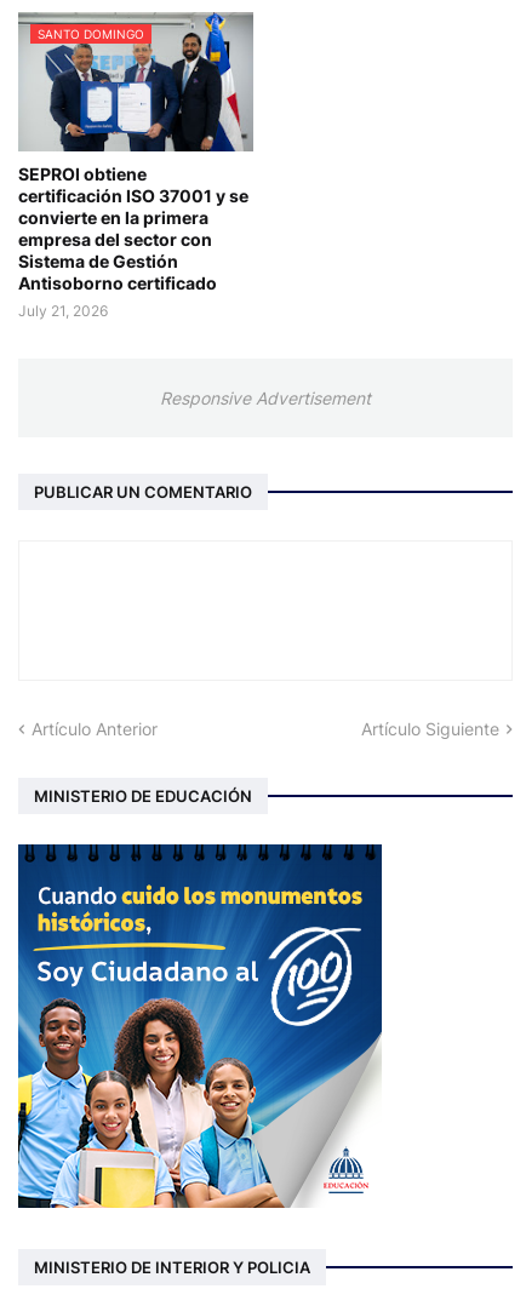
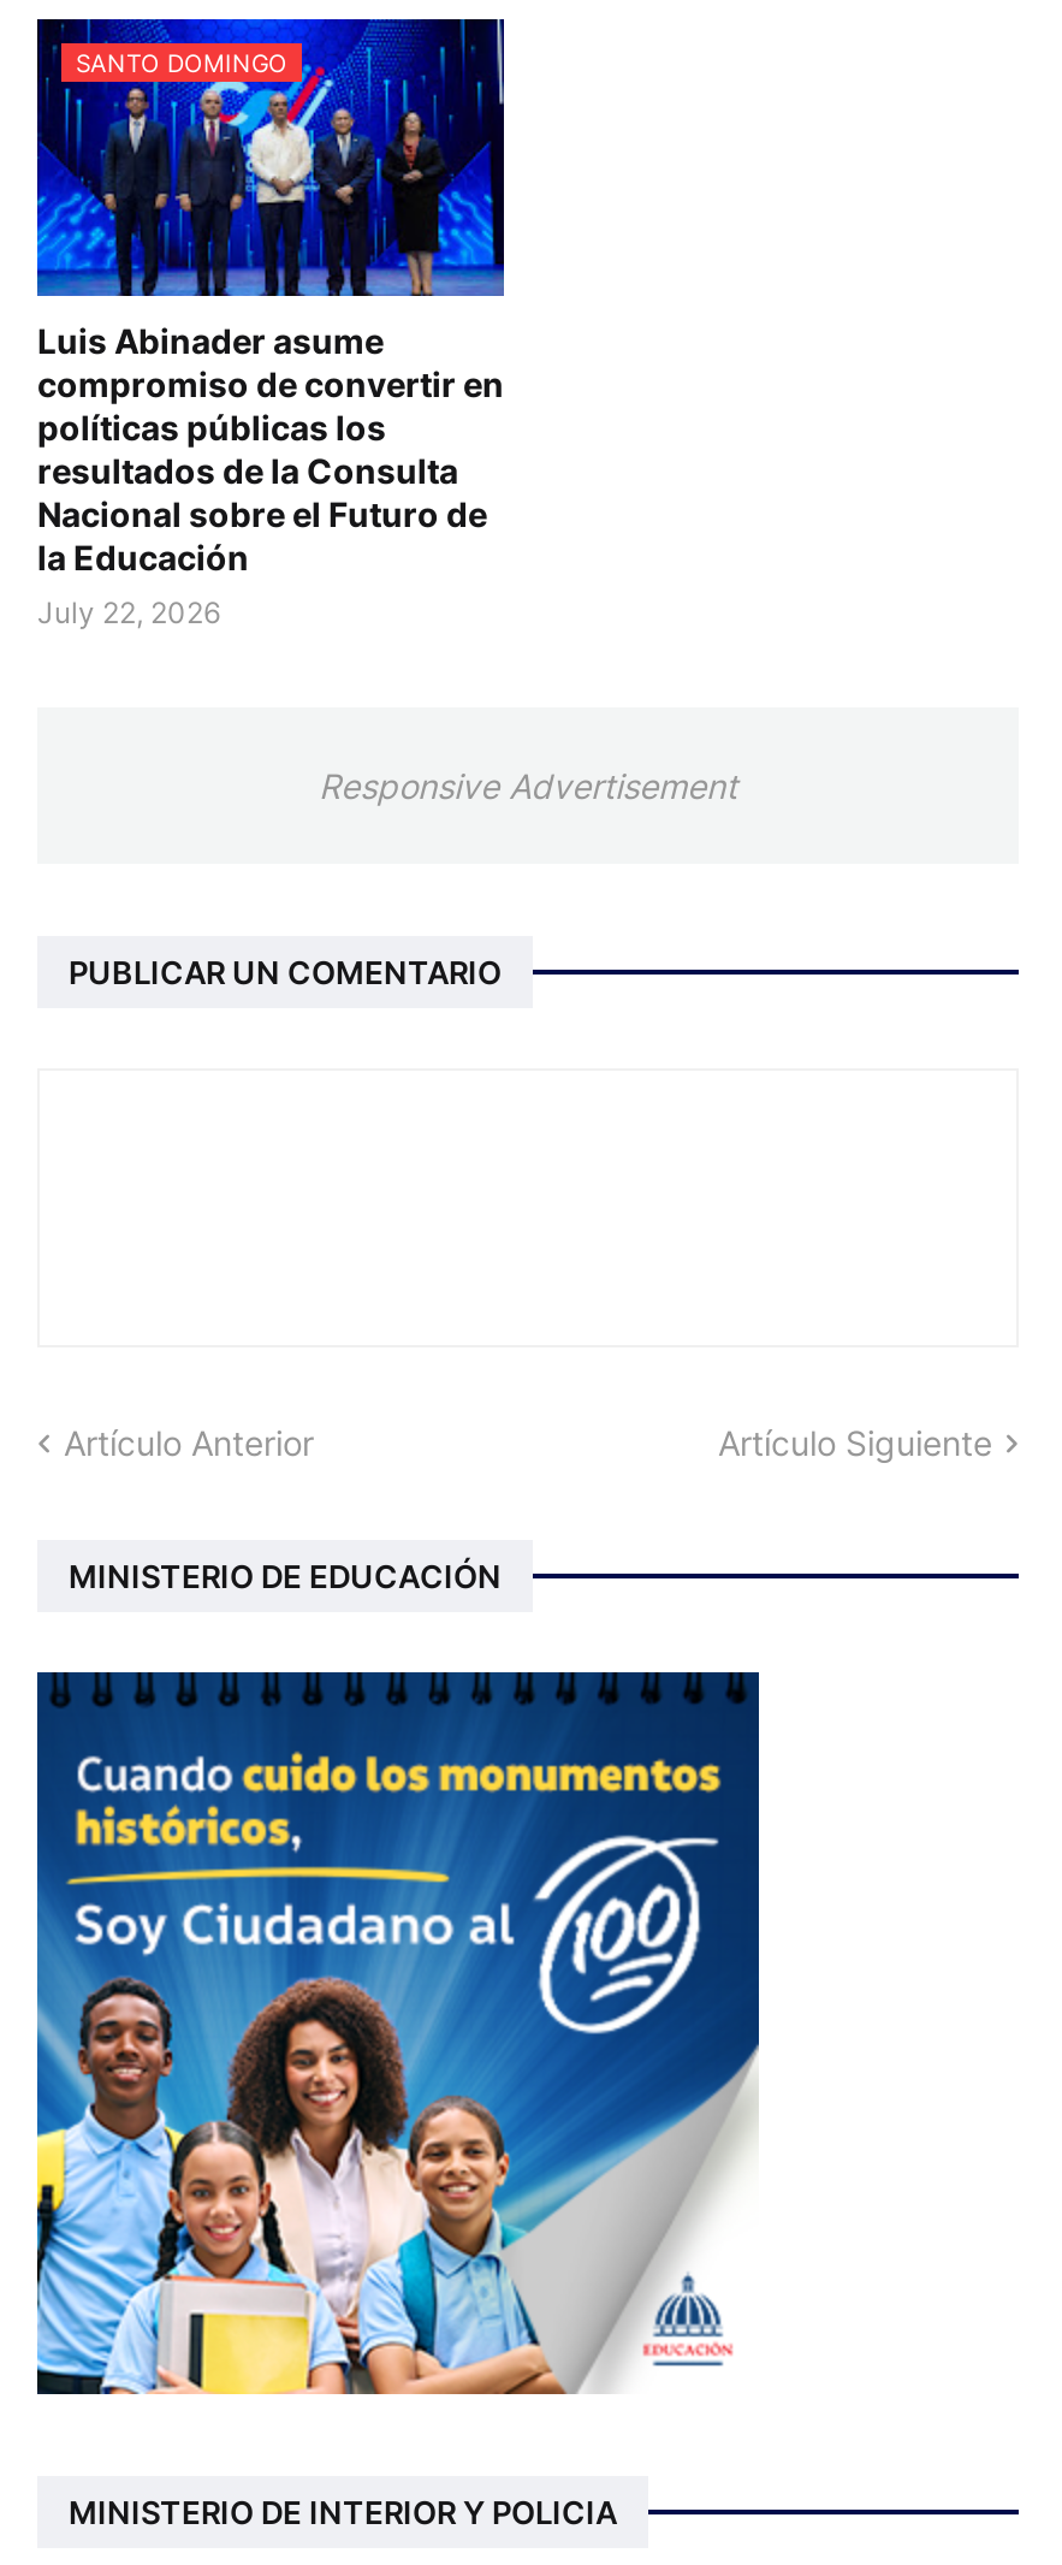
[18,12,253,320] [image] | SEPROI obtiene | certificación ISO 37001 y se | convierte en la primera | empresa del sector con | Sistema de Gestión | Antisoborno certificado | July 21, 2026 -> [35,17,506,631] [image] | Luis Abinader asume | compromiso de convertir en | políticas públicas los | resultados de la Consulta | Nacional sobre el Futuro de | la Educación | July 22, 2026

